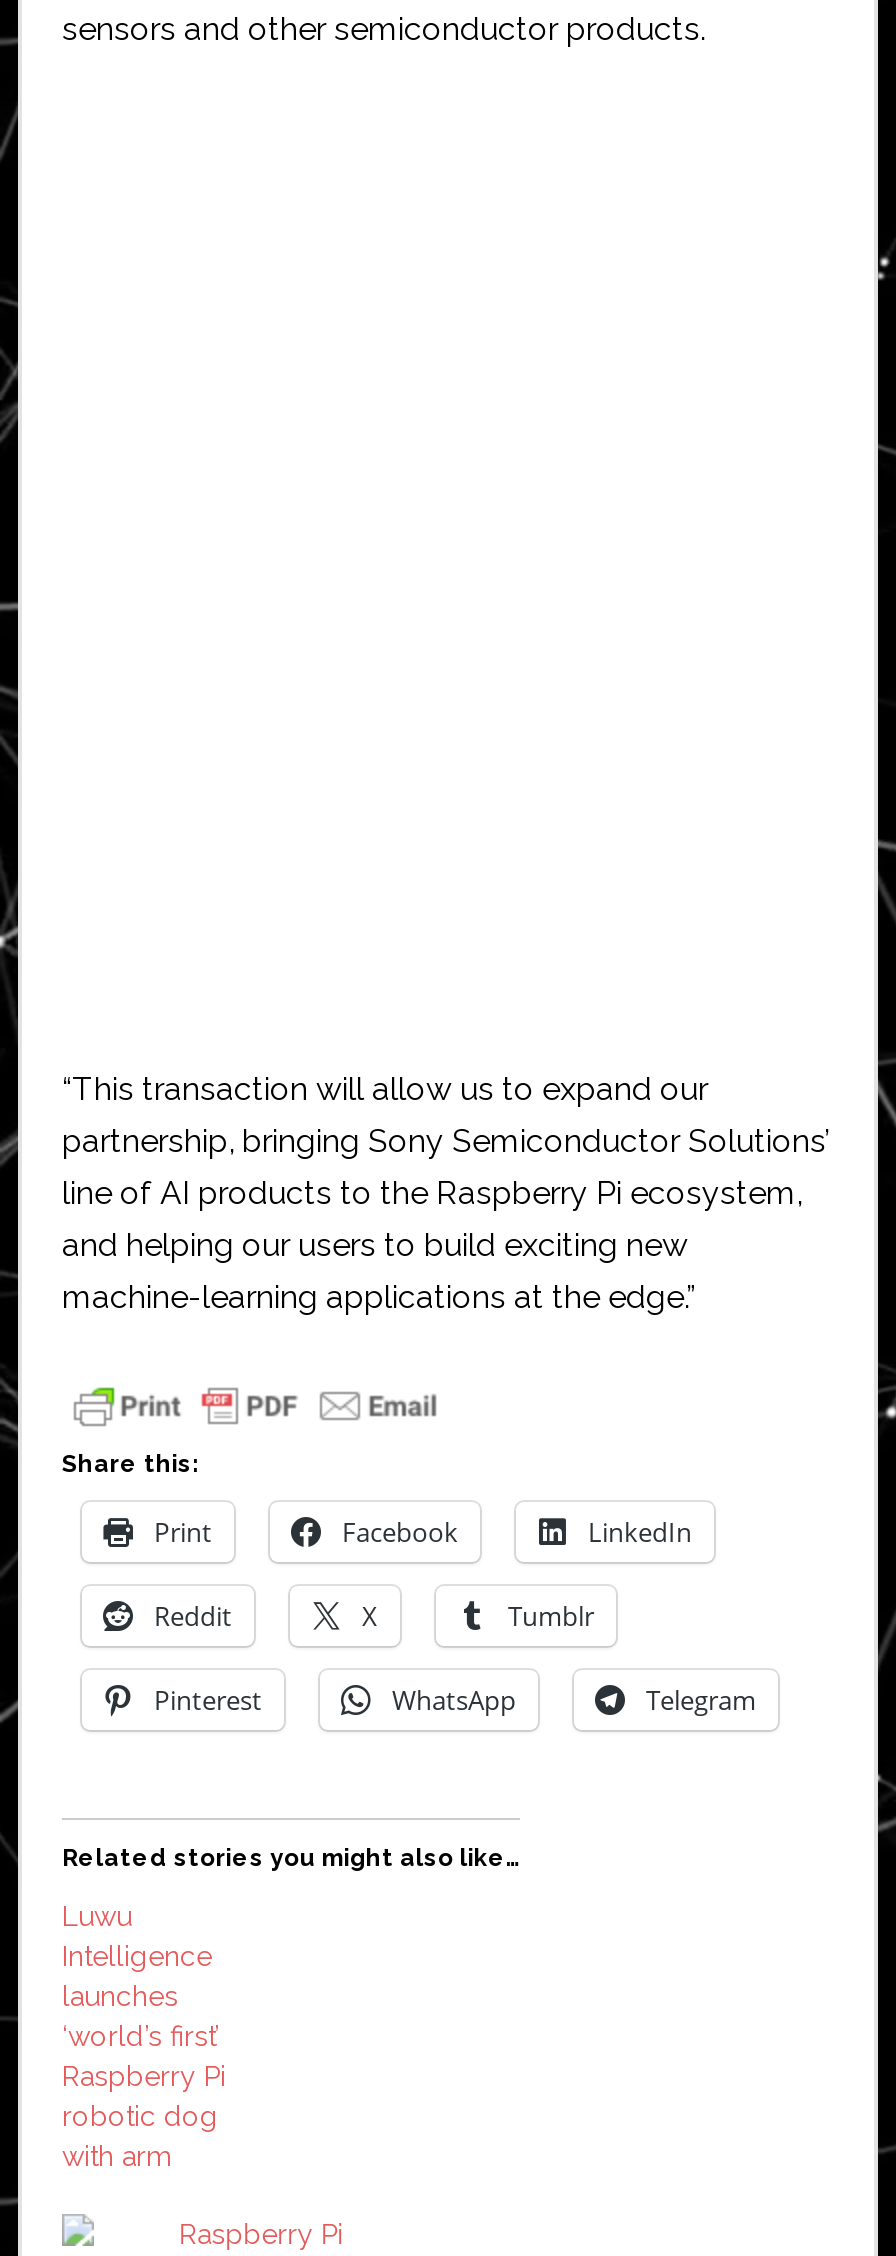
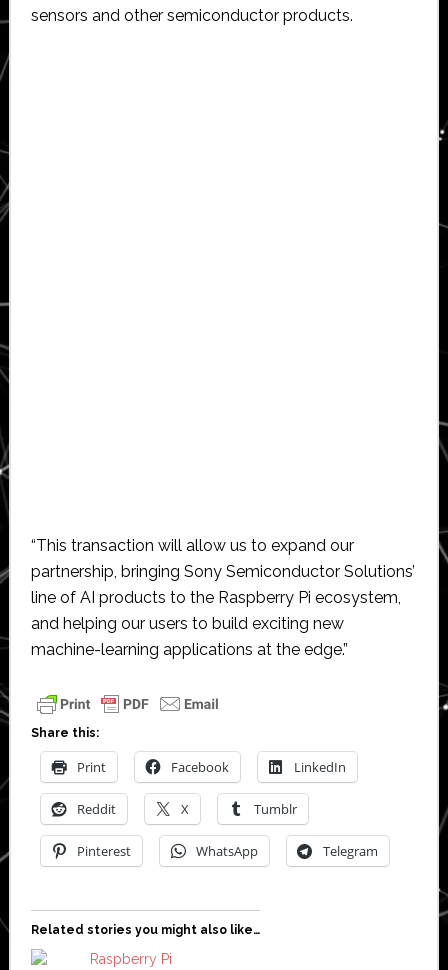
[62,1900,226,2172] Luwu | Intelligence | launches | ‘world’s first’ | Raspberry Pi | robotic dog | with arm -> none

